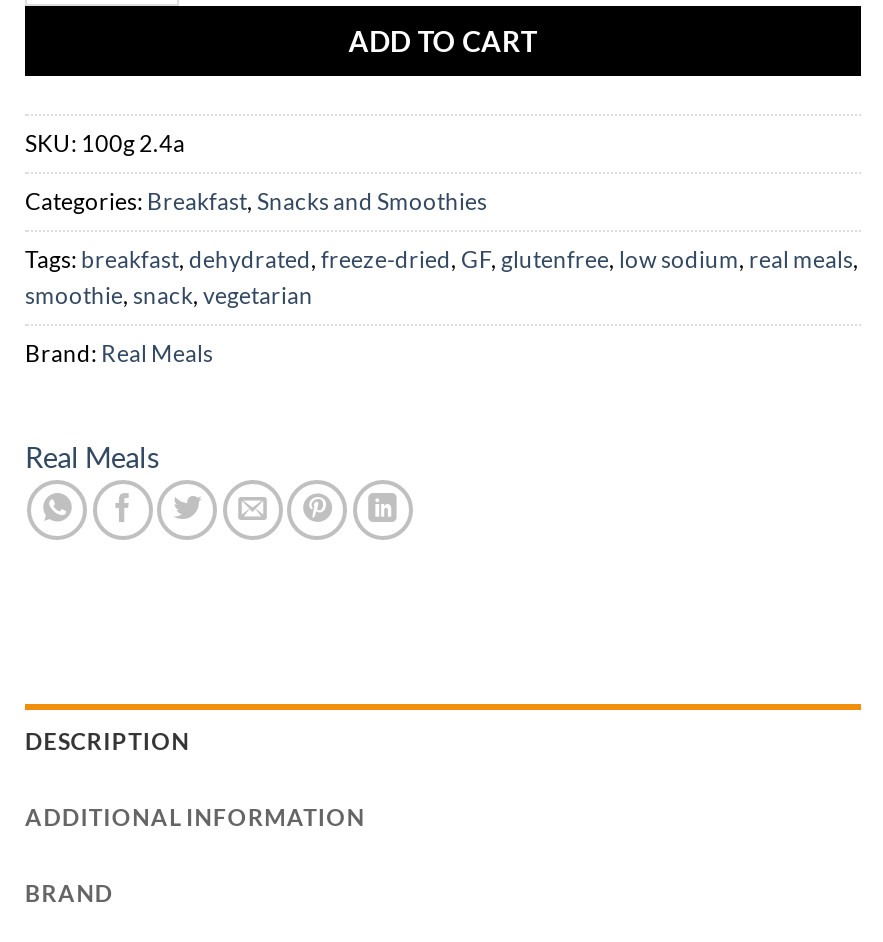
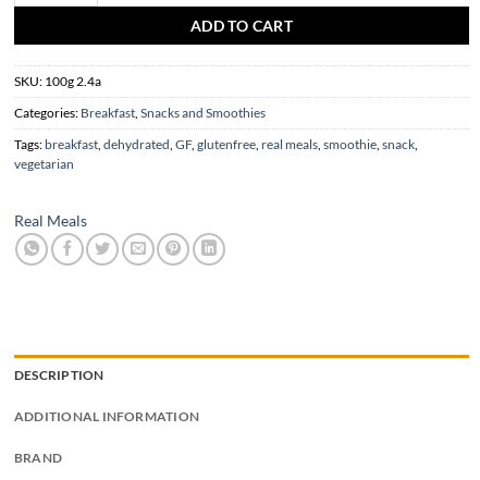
[25,245,859,365] Tags: breakfast, dehydrated, freeze-dried, GF, glutenfree, low sodium, real meals, | smoothie, snack, vegetarian | Brand: Real Meals -> [14,137,418,171] Tags: breakfast, dehydrated, GF, glutenfree, real meals, smoothie, snack, | vegetarian

